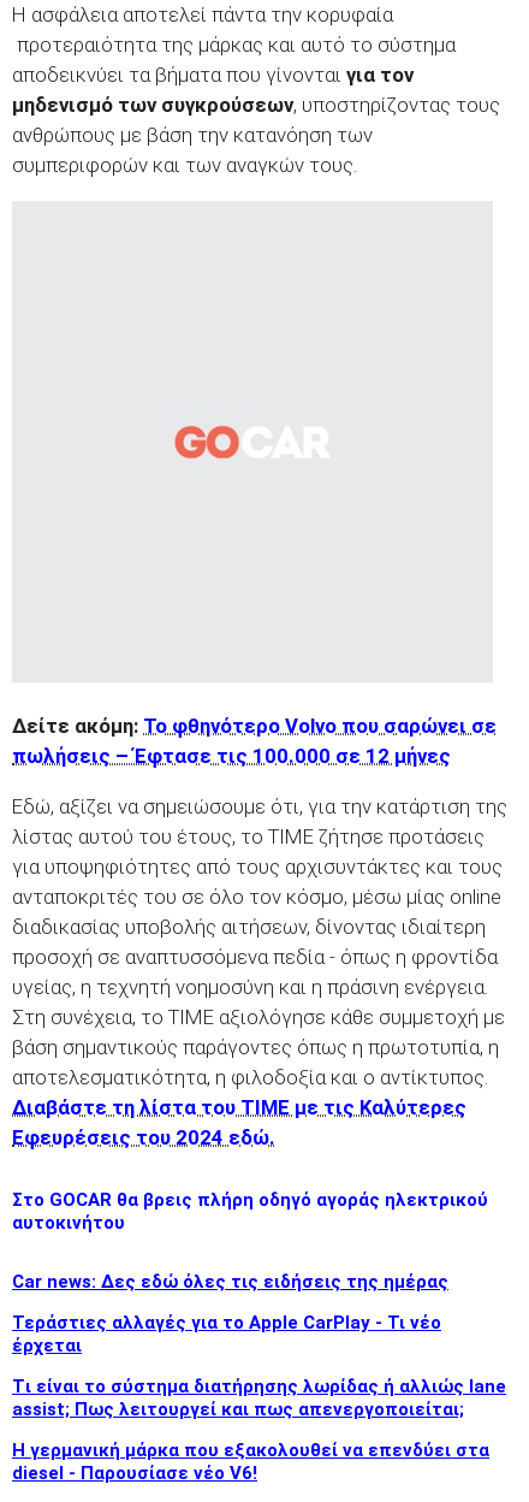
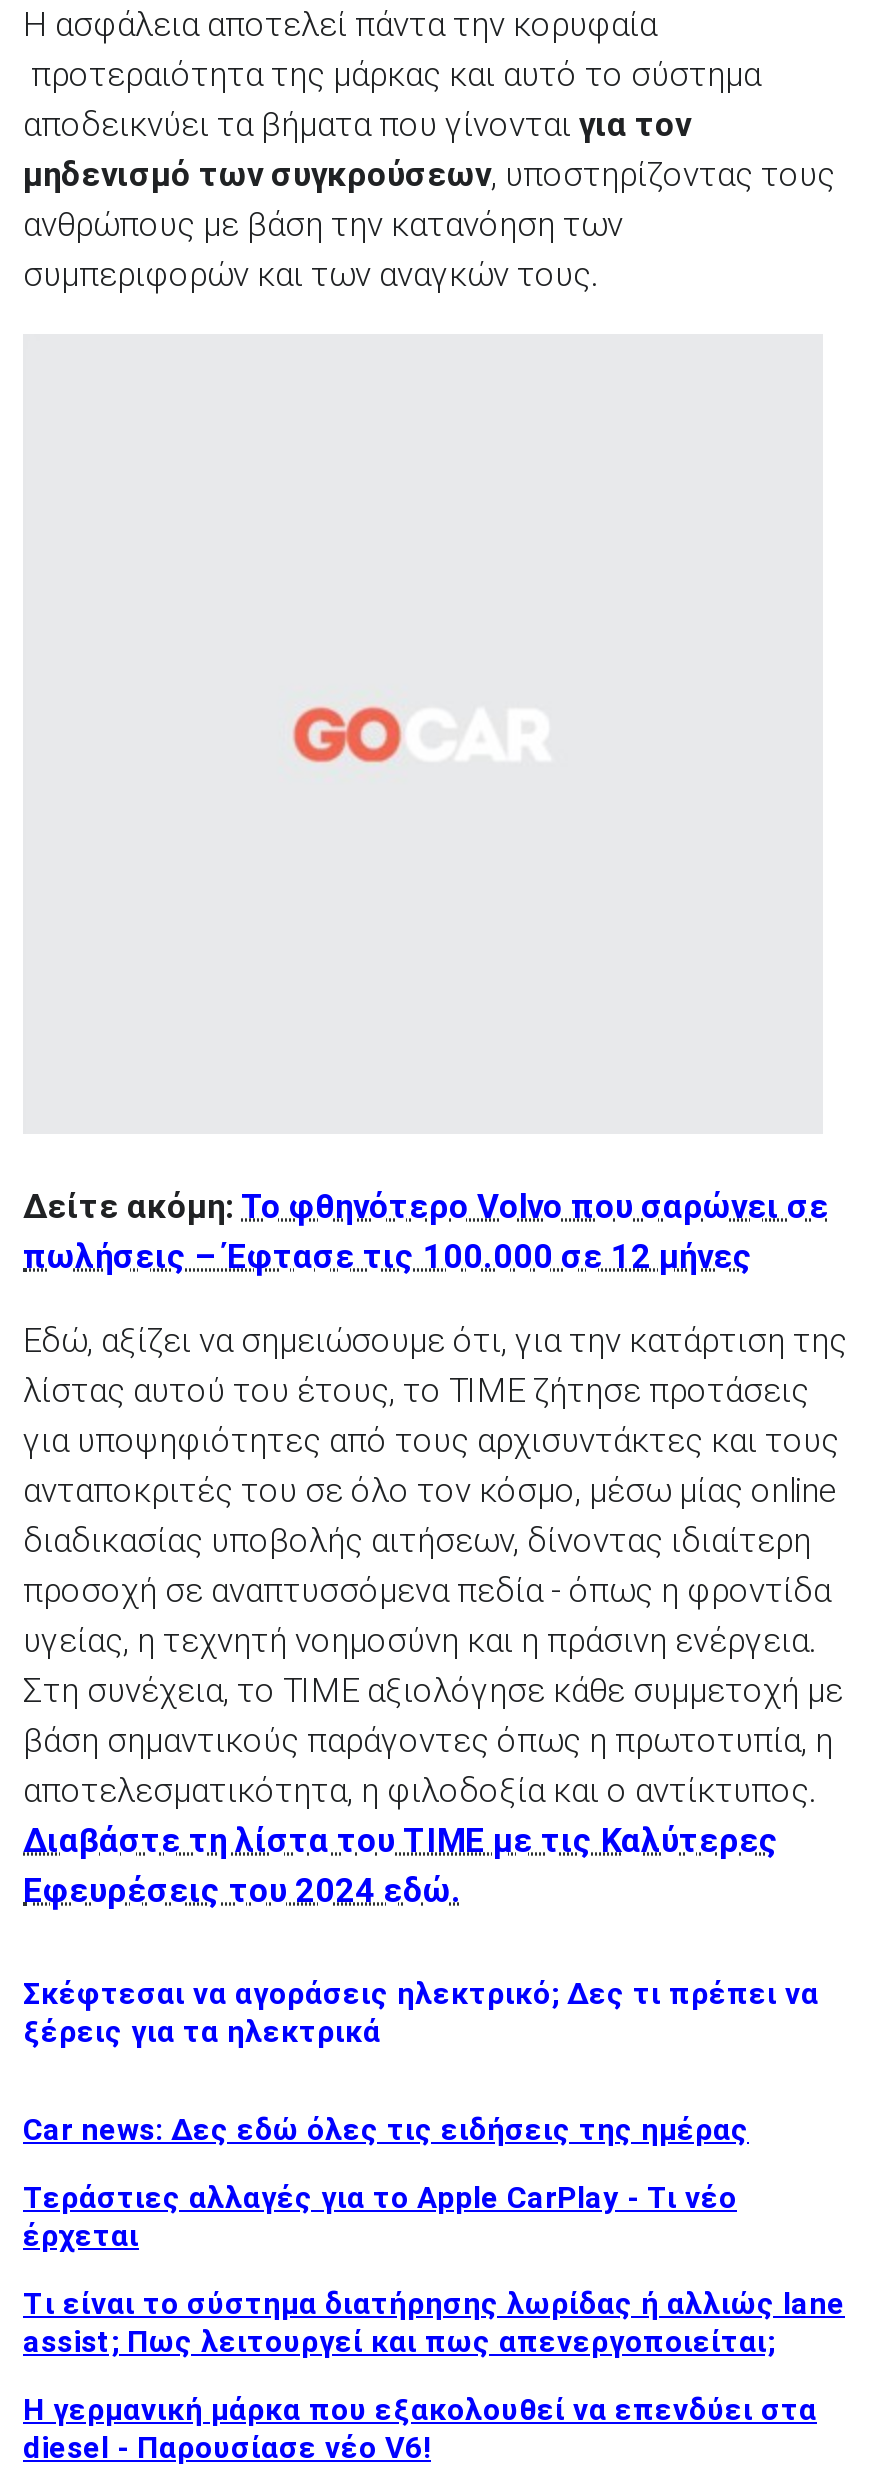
[12,1188,488,1233] Στο GOCAR θα βρεις πλήρη οδηγό αγοράς ηλεκτρικού | αυτοκινήτου -> [23,1975,819,2049] Σκέφτεσαι να αγοράσεις ηλεκτρικό; Δες τι πρέπει να | ξέρεις για τα ηλεκτρικά

